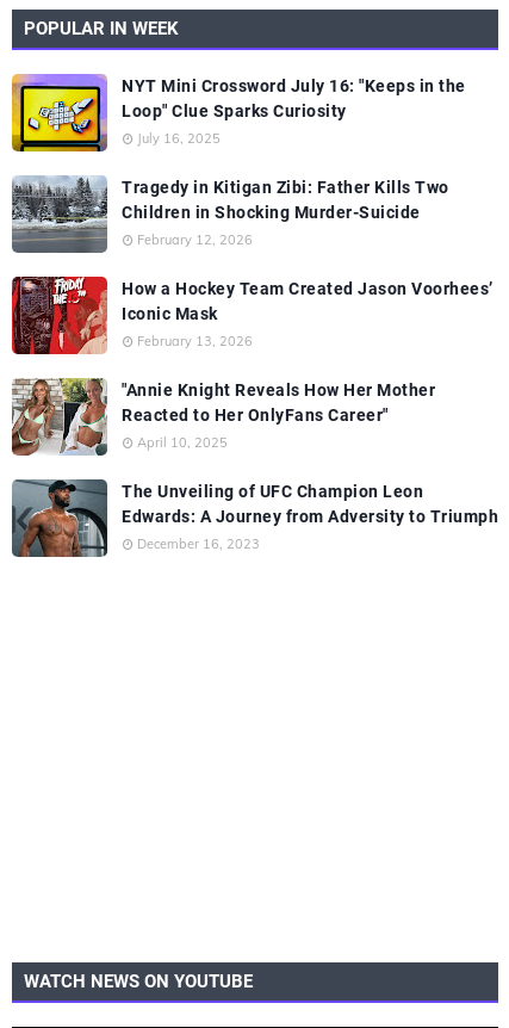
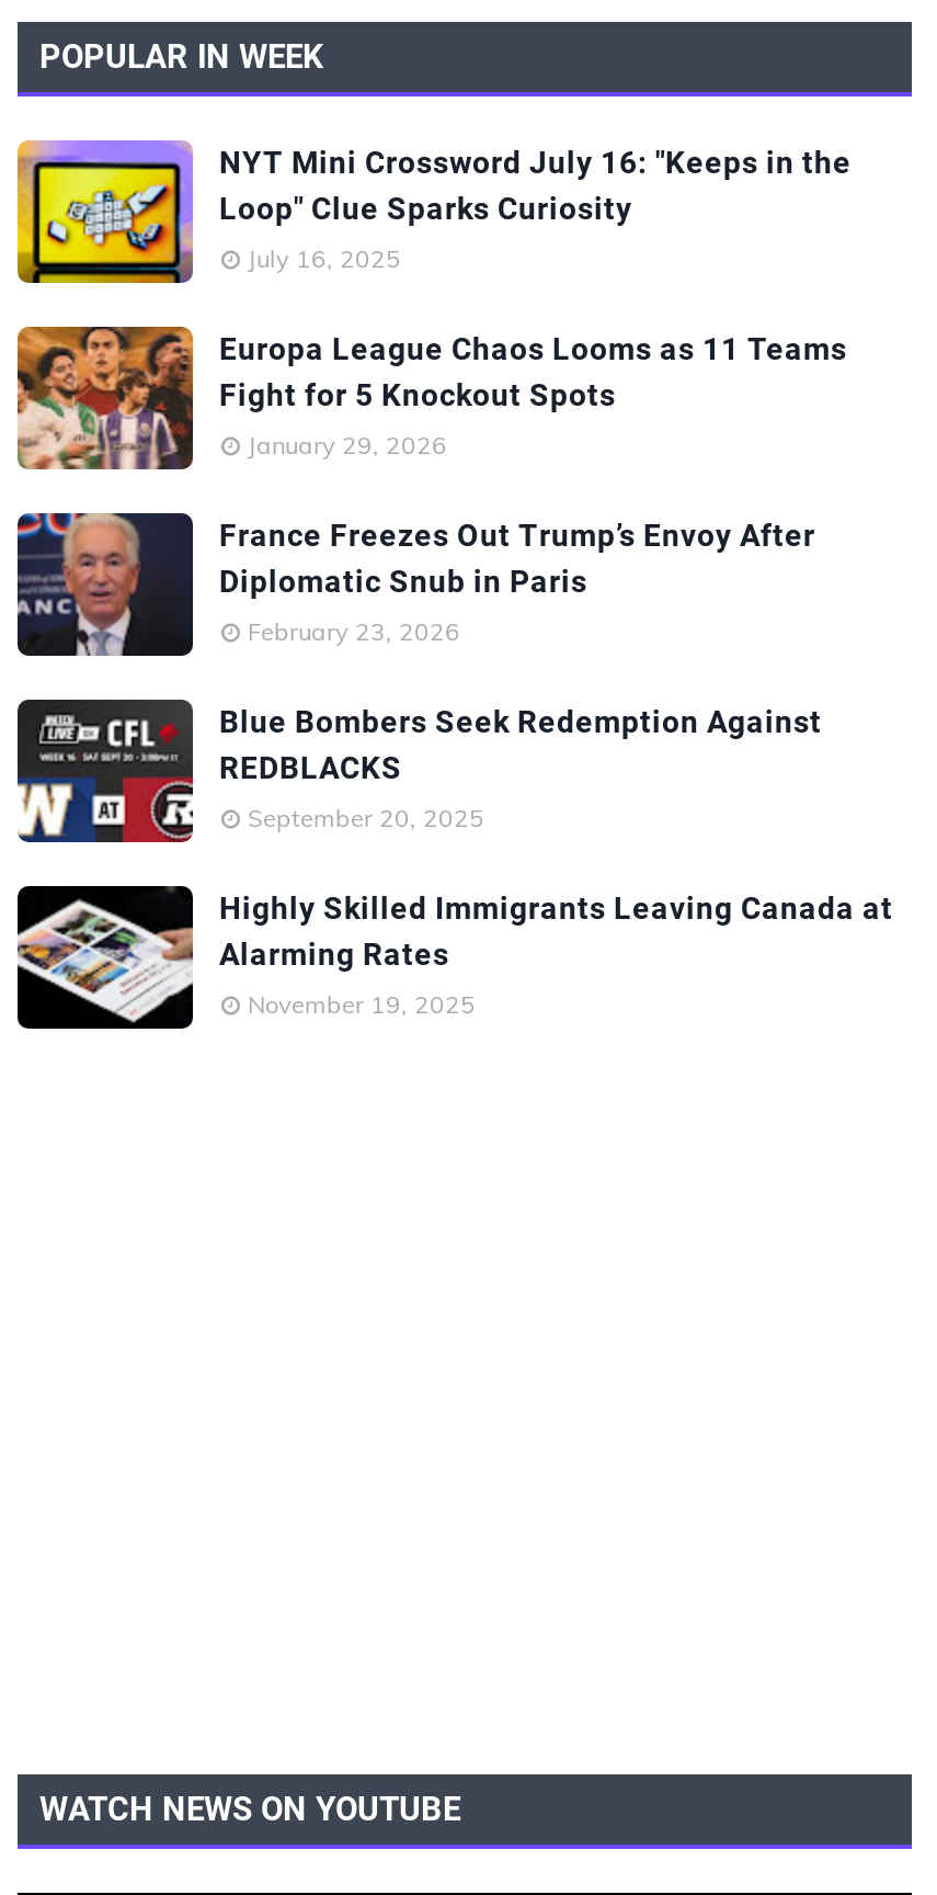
[11,175,449,254] [image] | Tragedy in Kitigan Zibi: Father Kills Two | Children in Shocking Murder-Suicide -> [15,325,847,472] [image] | Europa League Chaos Looms as 11 Teams | Fight for 5 Knockout Spots
[137,231,253,248] February 12, 2026 -> [248,430,447,461] January 29, 2026
[11,275,493,355] [image] | How a Hockey Team Created Jason Voorhees’ | Iconic Mask -> [15,511,815,658] [image] | France Freezes Out Trump’s Envoy After | Diplomatic Snub in Paris
[137,333,253,350] February 13, 2026 -> [248,617,460,647] February 23, 2026
[11,377,435,457] [image] | "Annie Knight Reveals How Her Mother | Reacted to Her OnlyFans Career" -> [18,697,822,844] [image] | Blue Bombers Seek Redemption Against | REDBLACKS
[137,434,228,451] April 10, 2025 -> [248,803,484,834] September 20, 2025
[11,478,498,558] [image] | The Unveiling of UFC Champion Leon | Edwards: A Journey from Adversity to Triumph -> [15,884,893,1031] [image] | Highly Skilled Immigrants Leaving Canada at | Alarming Rates
[137,536,260,552] December 16, 2023 -> [248,989,476,1020] November 19, 2025

